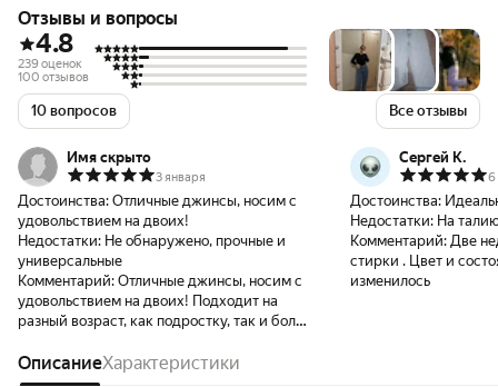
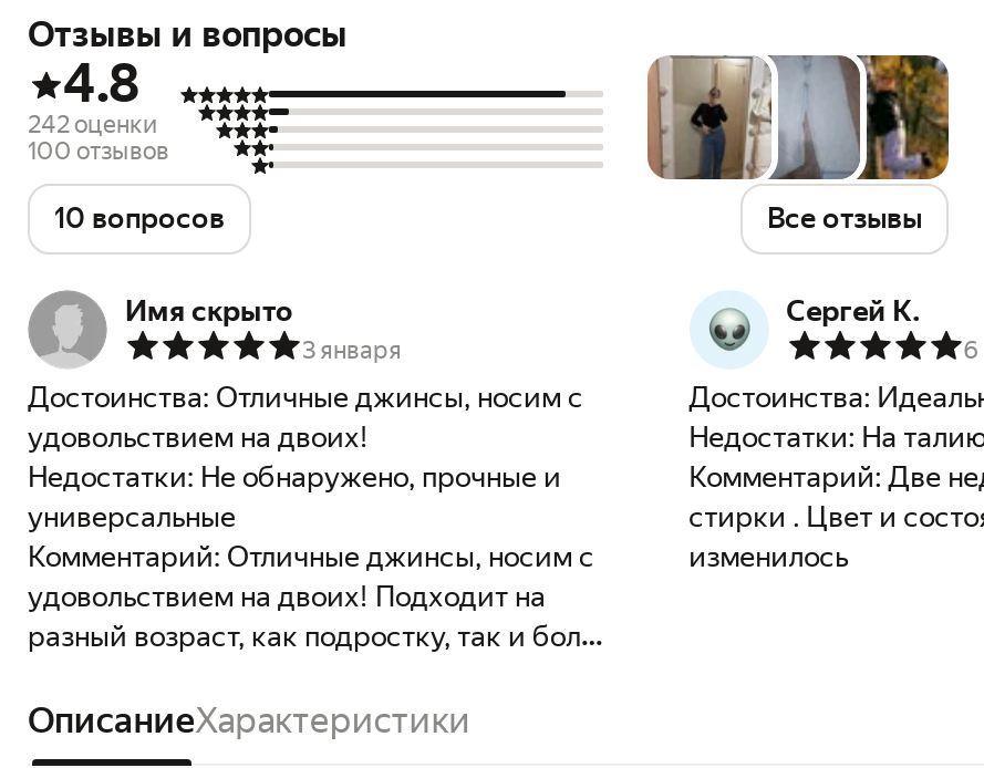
[18,56,82,71] 239 оценок -> [28,110,158,139] 242 оценки

